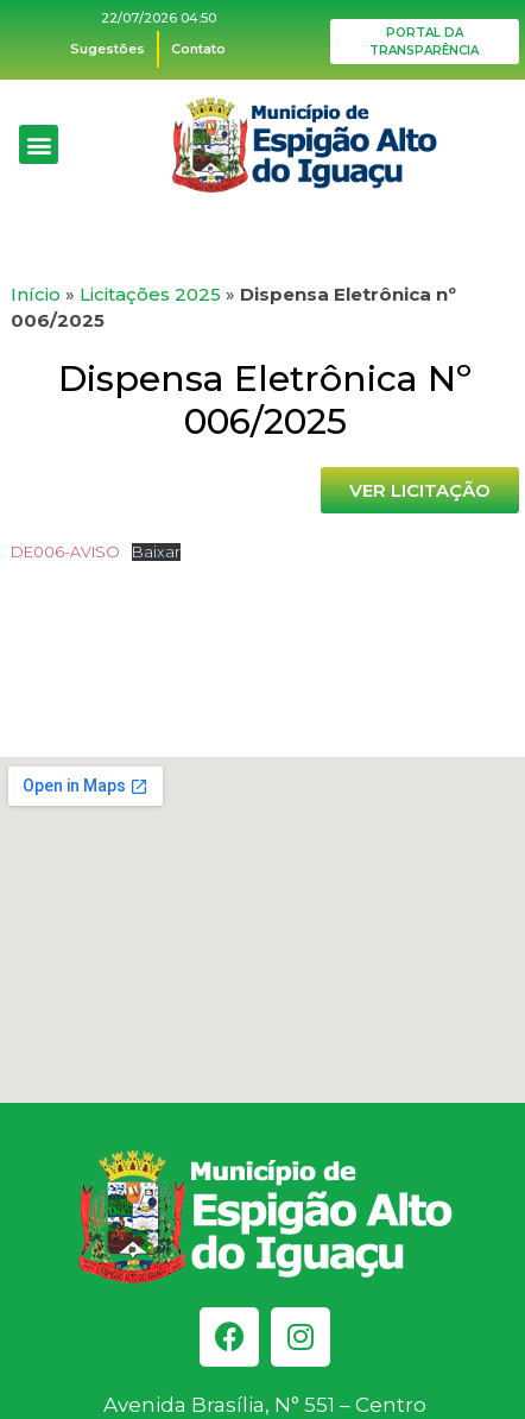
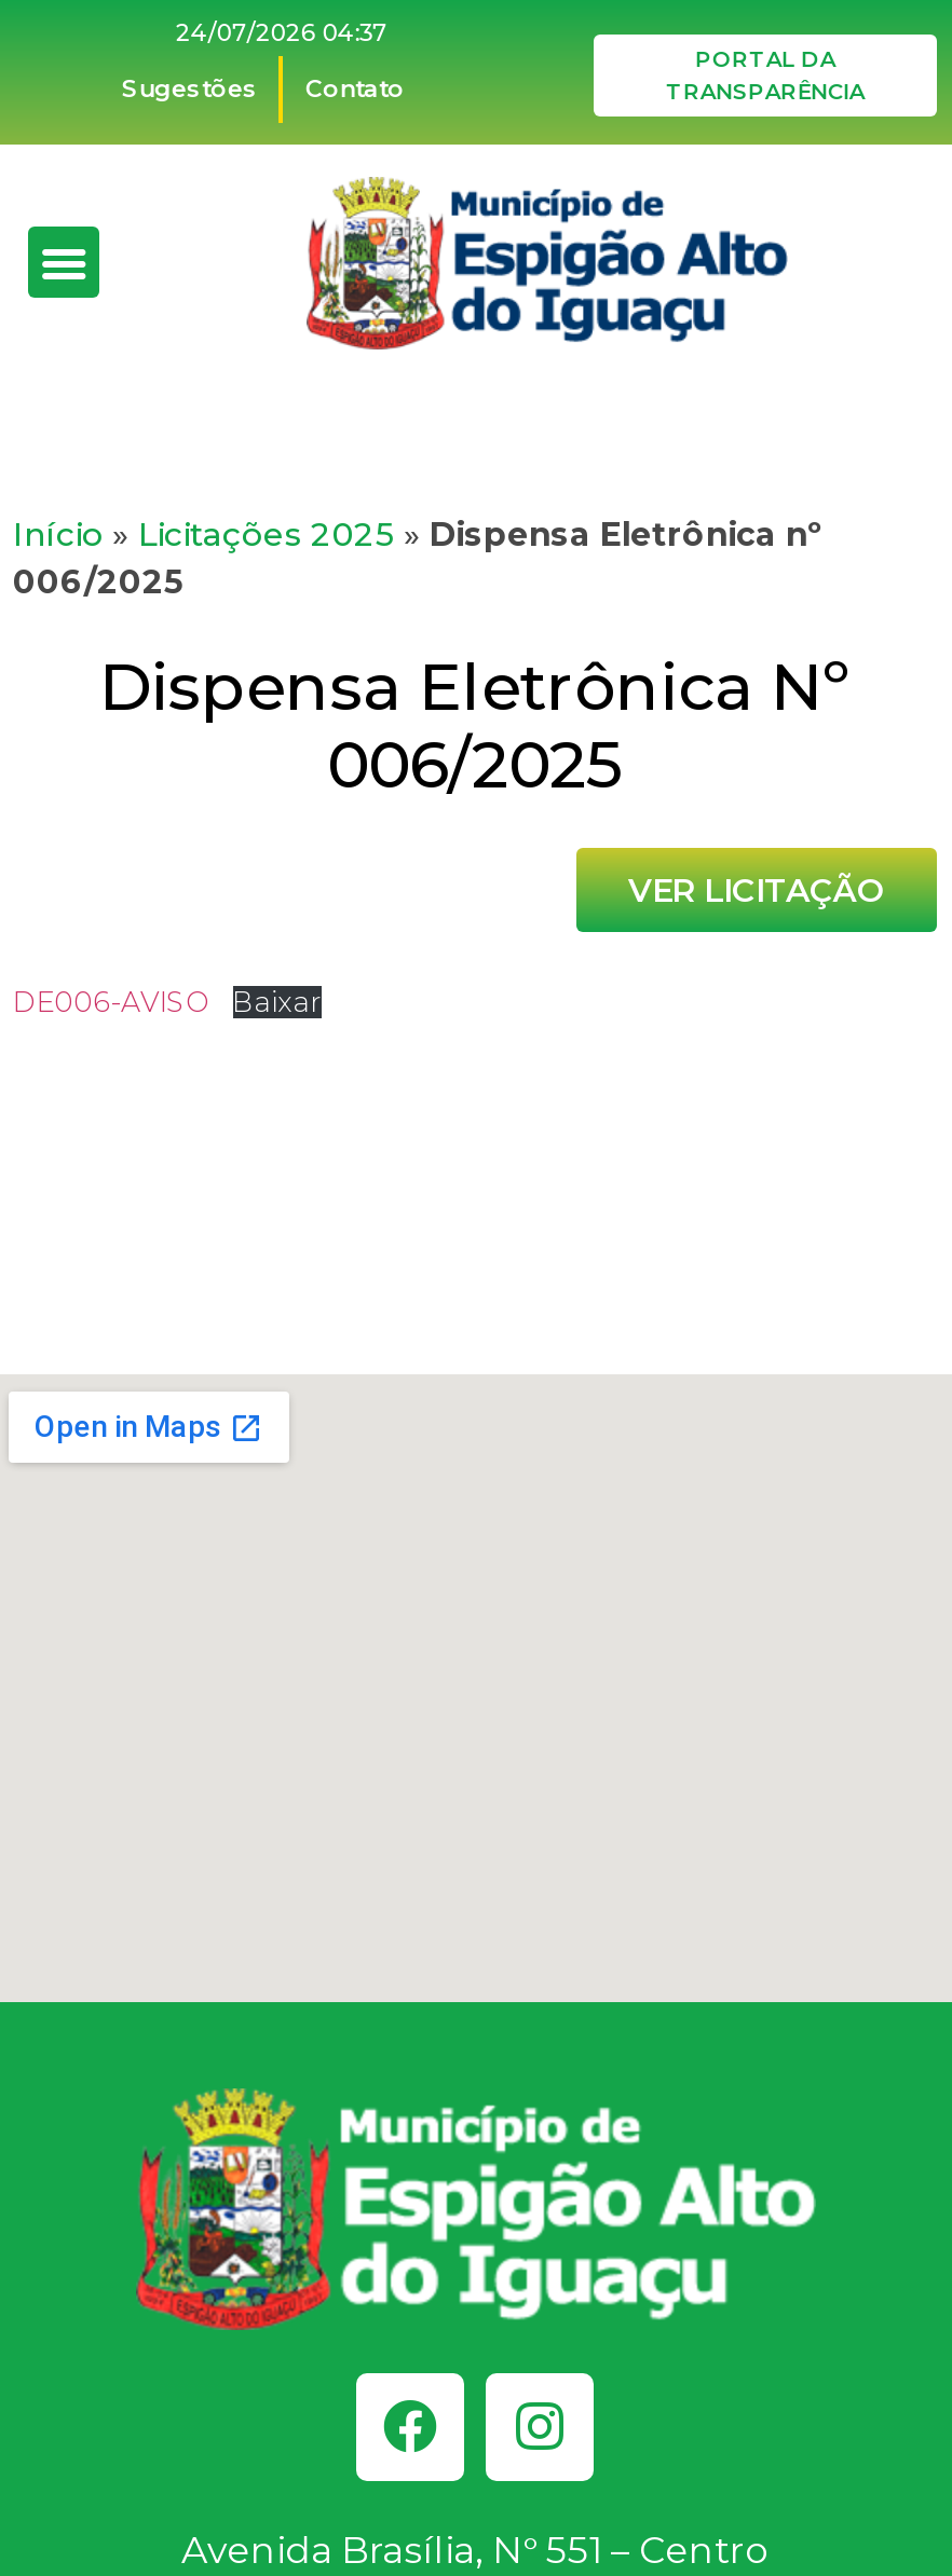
[101,10,216,26] 22/07/2026 04:50 -> [176,17,387,47] 24/07/2026 04:37

